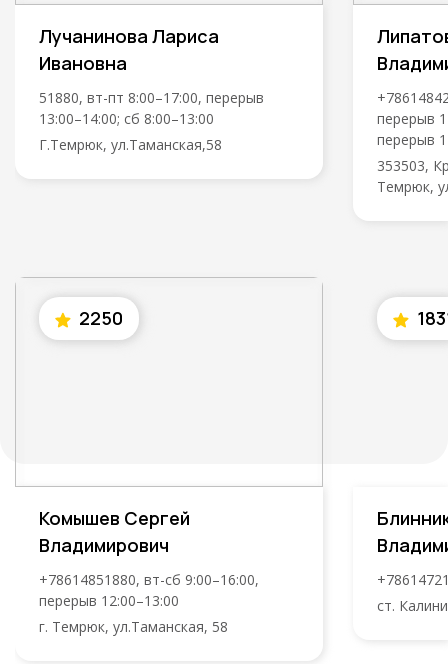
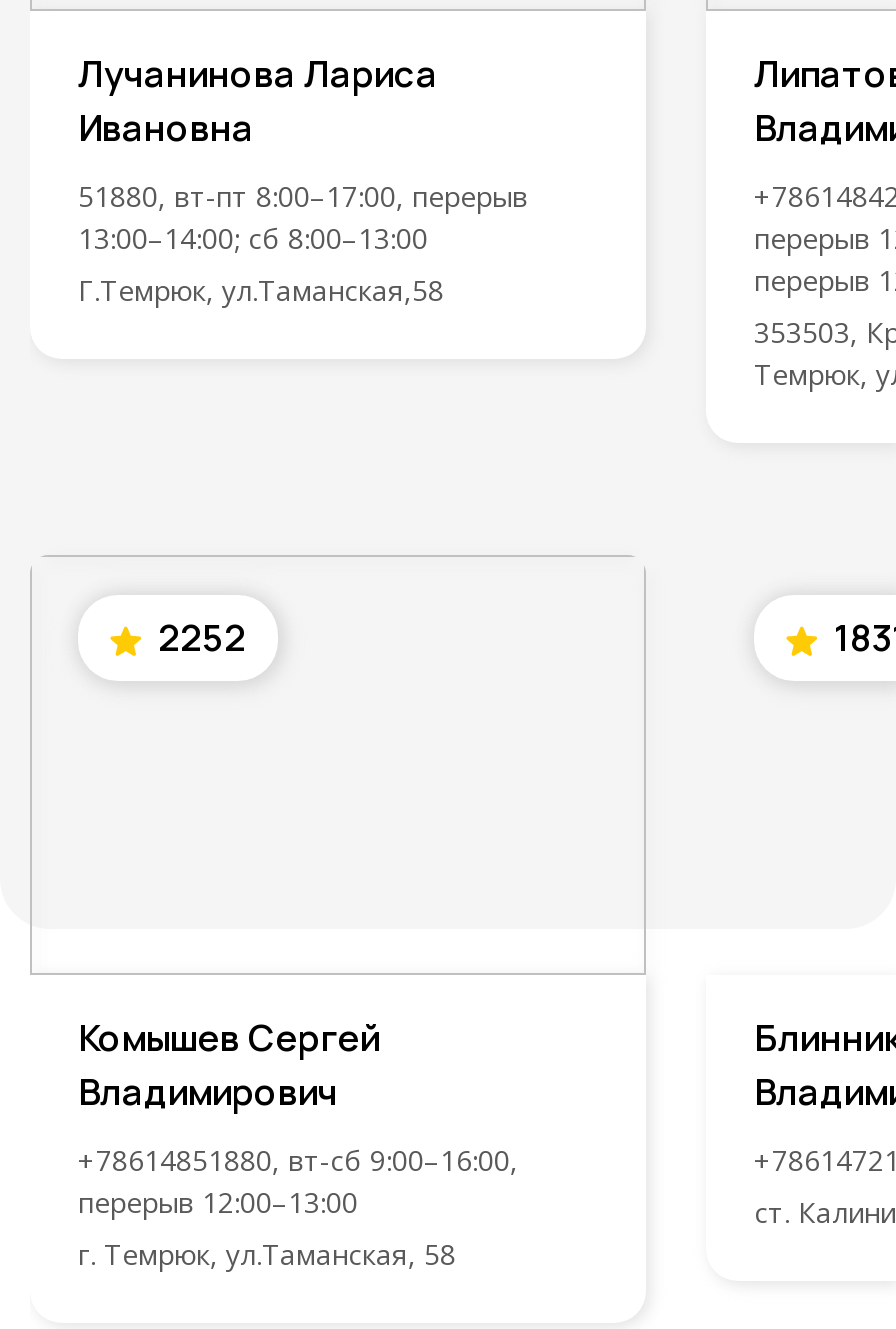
[79,306,123,330] 2250 -> [158,613,246,661] 2252

